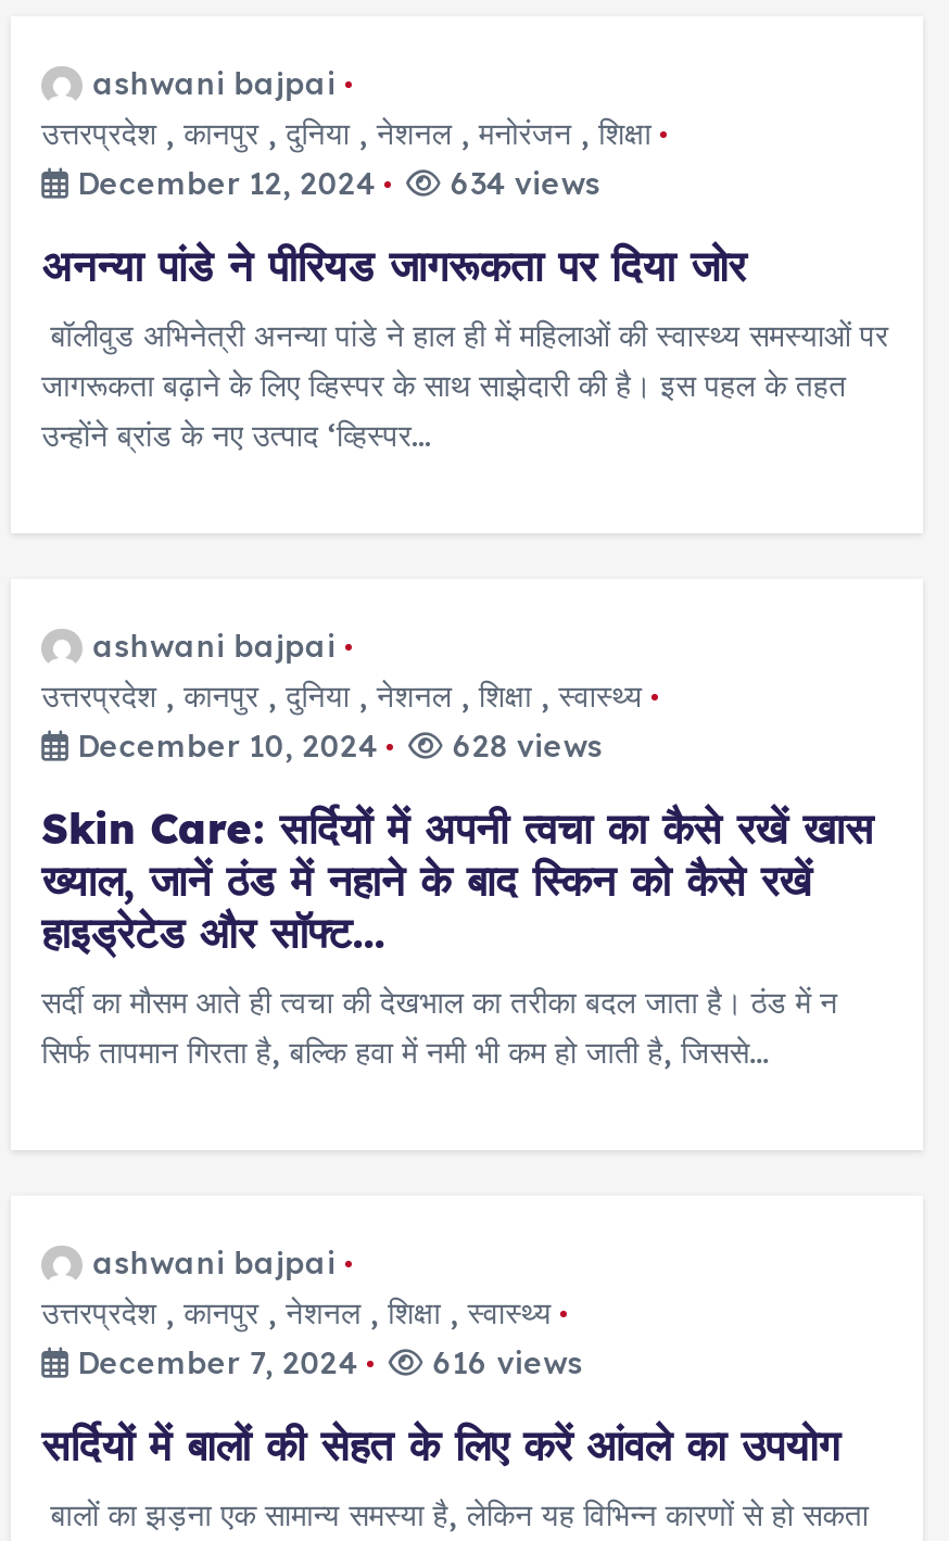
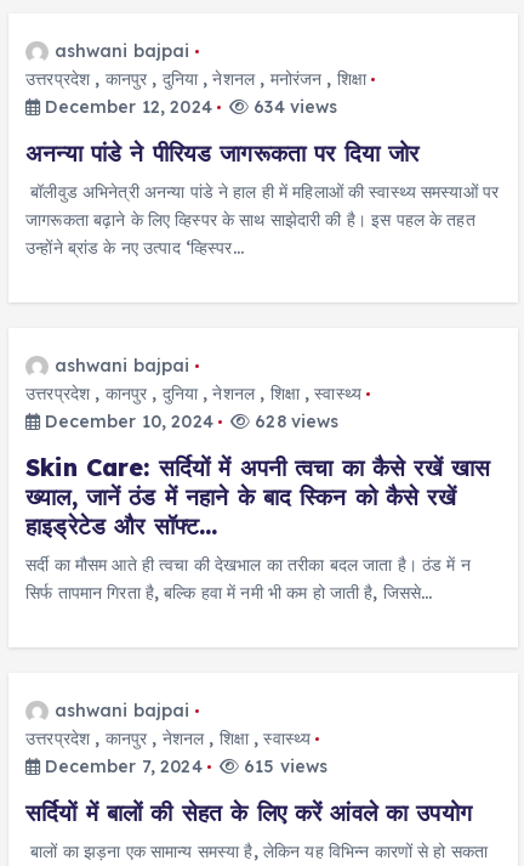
[68,1343,583,1382] December 7, 2024 616 views -> [40,755,328,777] December 7, 2024 615 views

